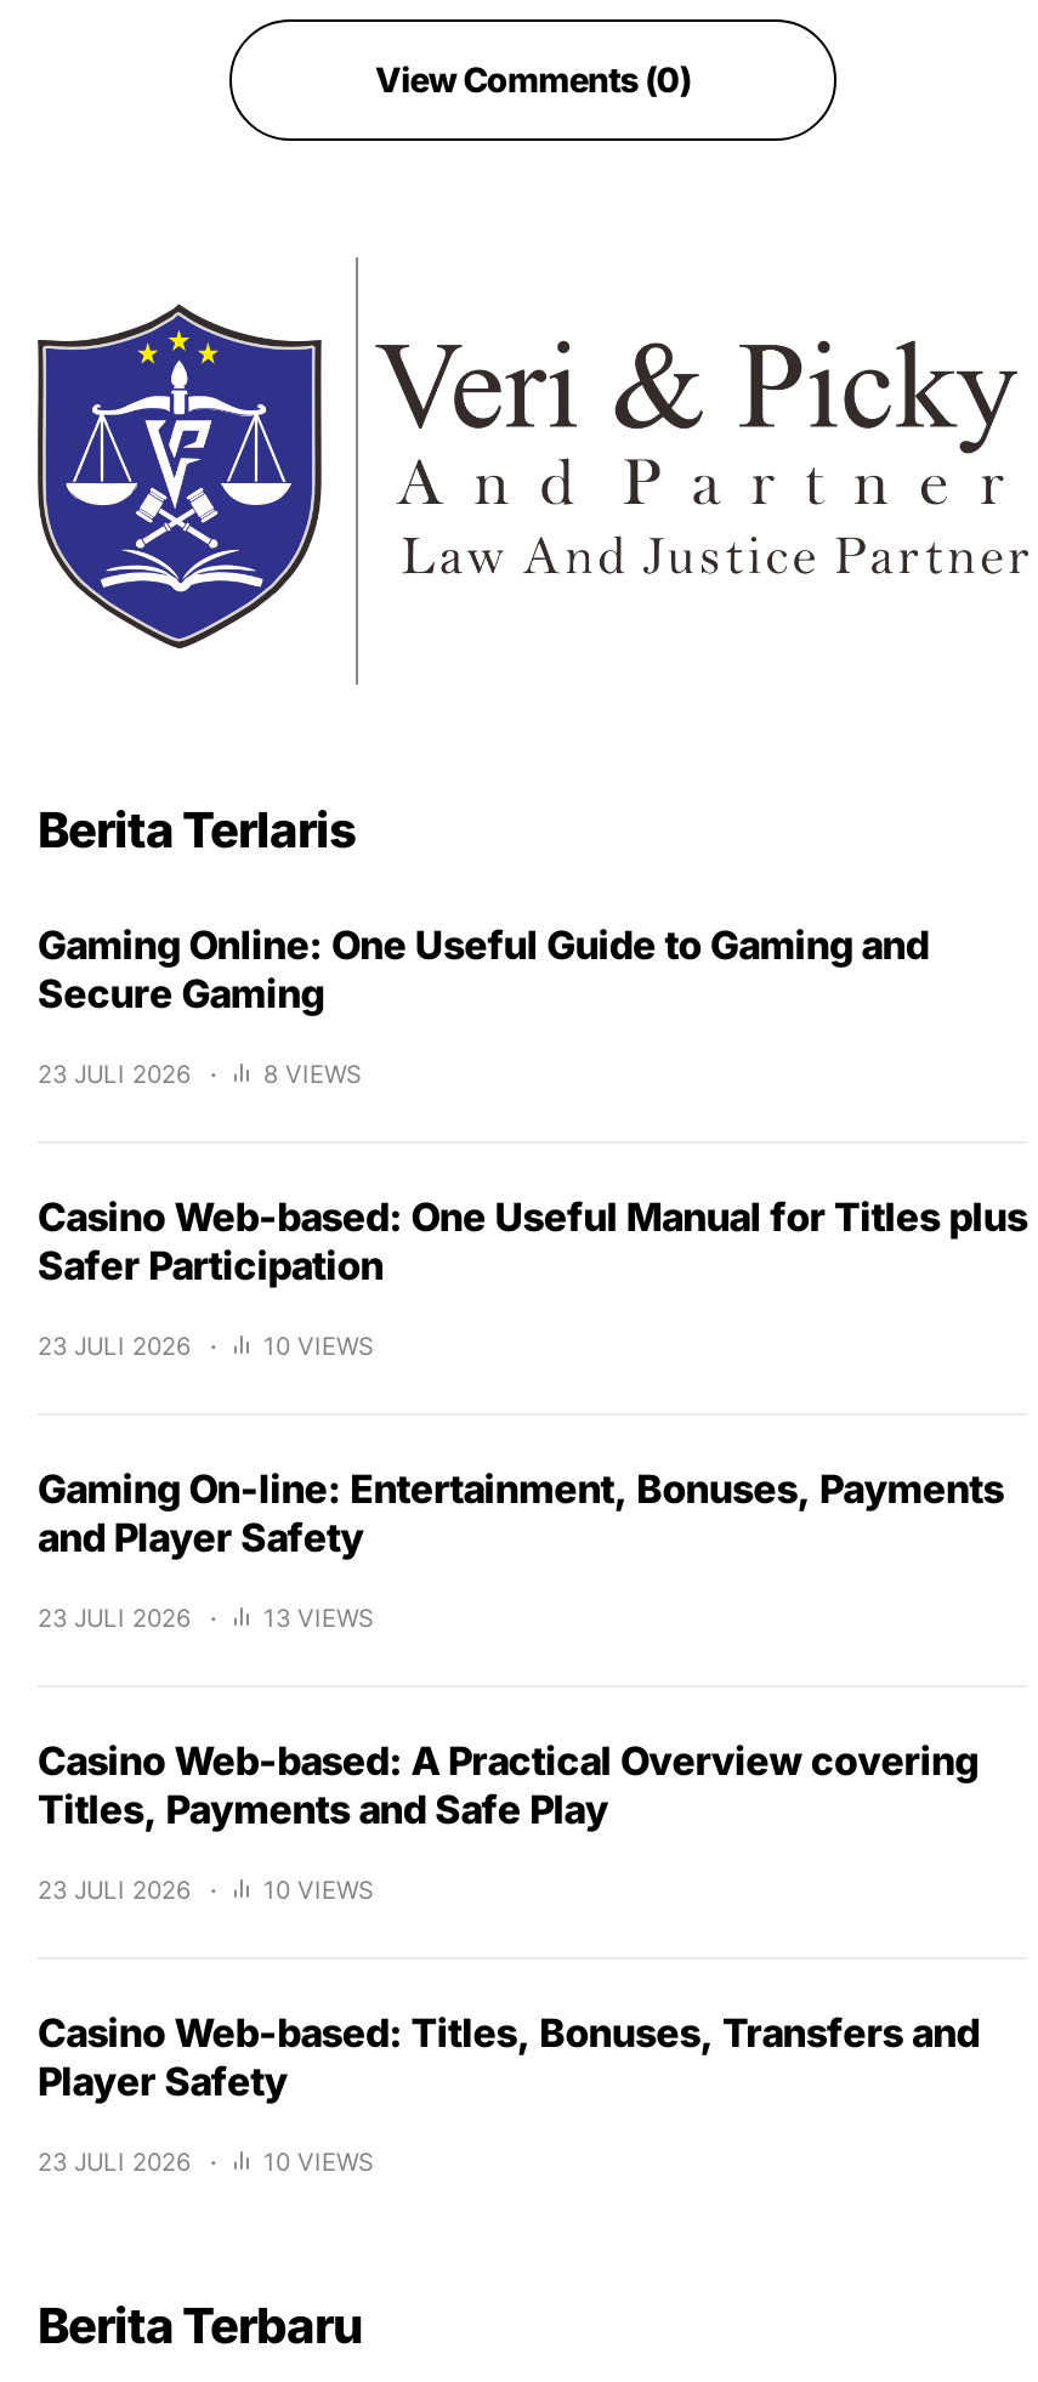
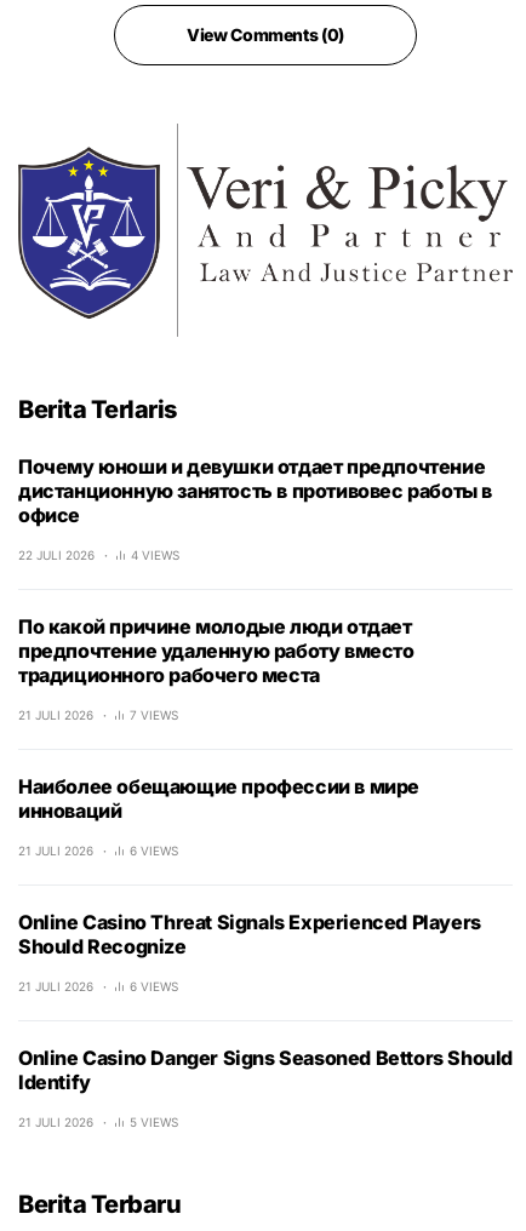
[38,920,929,1017] Gaming Online: One Useful Guide to Gaming and | Secure Gaming -> [18,454,492,527] Почему юноши и девушки отдает предпочтение | дистанционную занятость в противовес работы в | офисе
[38,1058,361,1088] 23 JULI 2026 | 8 VIEWS -> [18,548,179,562] 22 JULI 2026 | 4 VIEWS
[38,1192,1027,1289] Casino Web-based: One Useful Manual for Titles plus | Safer Participation -> [18,614,414,687] По какой причине молодые люди отдает | предпочтение удаленную работу вместо | традиционного рабочего места
[38,1330,373,1360] 23 JULI 2026 | 10 VIEWS -> [18,707,178,722] 21 JULI 2026 | 7 VIEWS
[38,1464,1004,1561] Gaming On-line: Entertainment, Bonuses, Payments | and Player Safety -> [18,774,419,823] Наиболее обещающие профессии в мире | инноваций
[38,1602,373,1631] 23 JULI 2026 | 13 VIEWS -> [18,843,178,858] 21 JULI 2026 | 6 VIEWS
[38,1736,978,1833] Casino Web-based: A Practical Overview covering | Titles, Payments and Safe Play -> [18,910,481,958] Online Casino Threat Signals Experienced Players | Should Recognize
[38,1874,373,1903] 23 JULI 2026 | 10 VIEWS -> [18,979,178,993] 21 JULI 2026 | 6 VIEWS
[38,2008,979,2105] Casino Web-based: Titles, Bonuses, Transfers and | Player Safety -> [18,1046,513,1094] Online Casino Danger Signs Seasoned Bettors Should | Identify
[38,2146,373,2175] 23 JULI 2026 | 10 VIEWS -> [18,1115,178,1129] 21 JULI 2026 | 5 VIEWS

